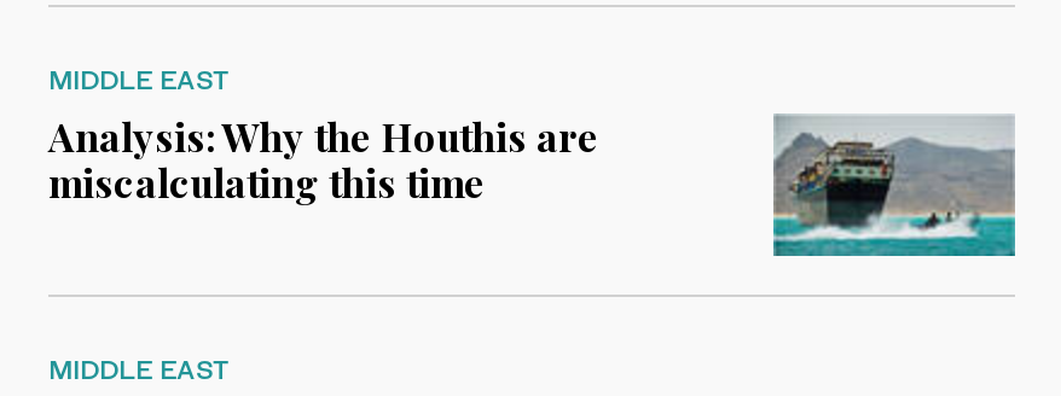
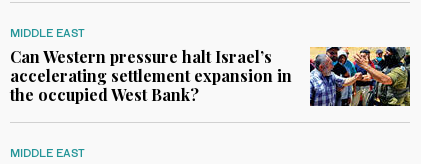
[48,112,599,209] Analysis: Why the Houthis are | miscalculating this time -> [10,46,292,105] Can Western pressure halt Israel’s | accelerating settlement expansion in | the occupied West Bank?
[771,113,1017,258] [image] -> [309,46,411,107] [image]

